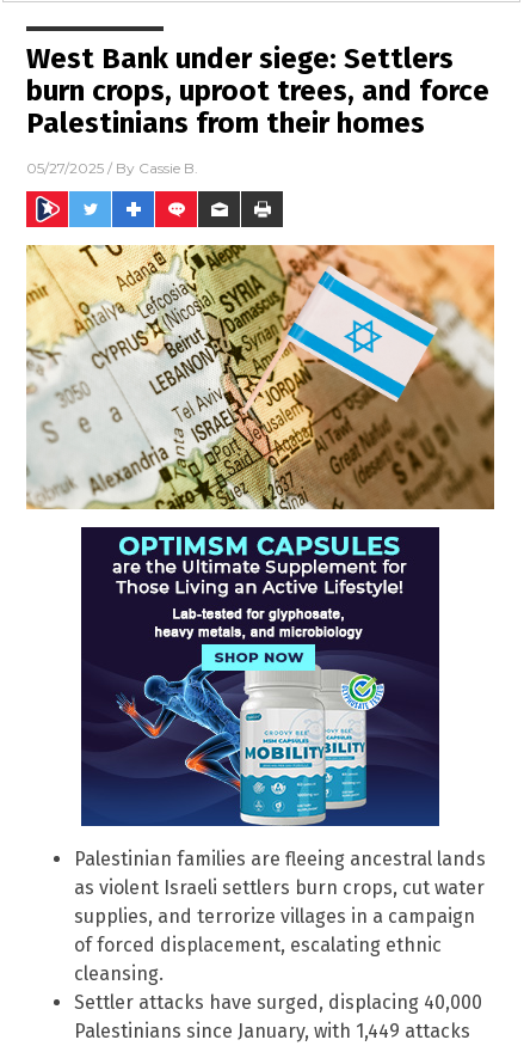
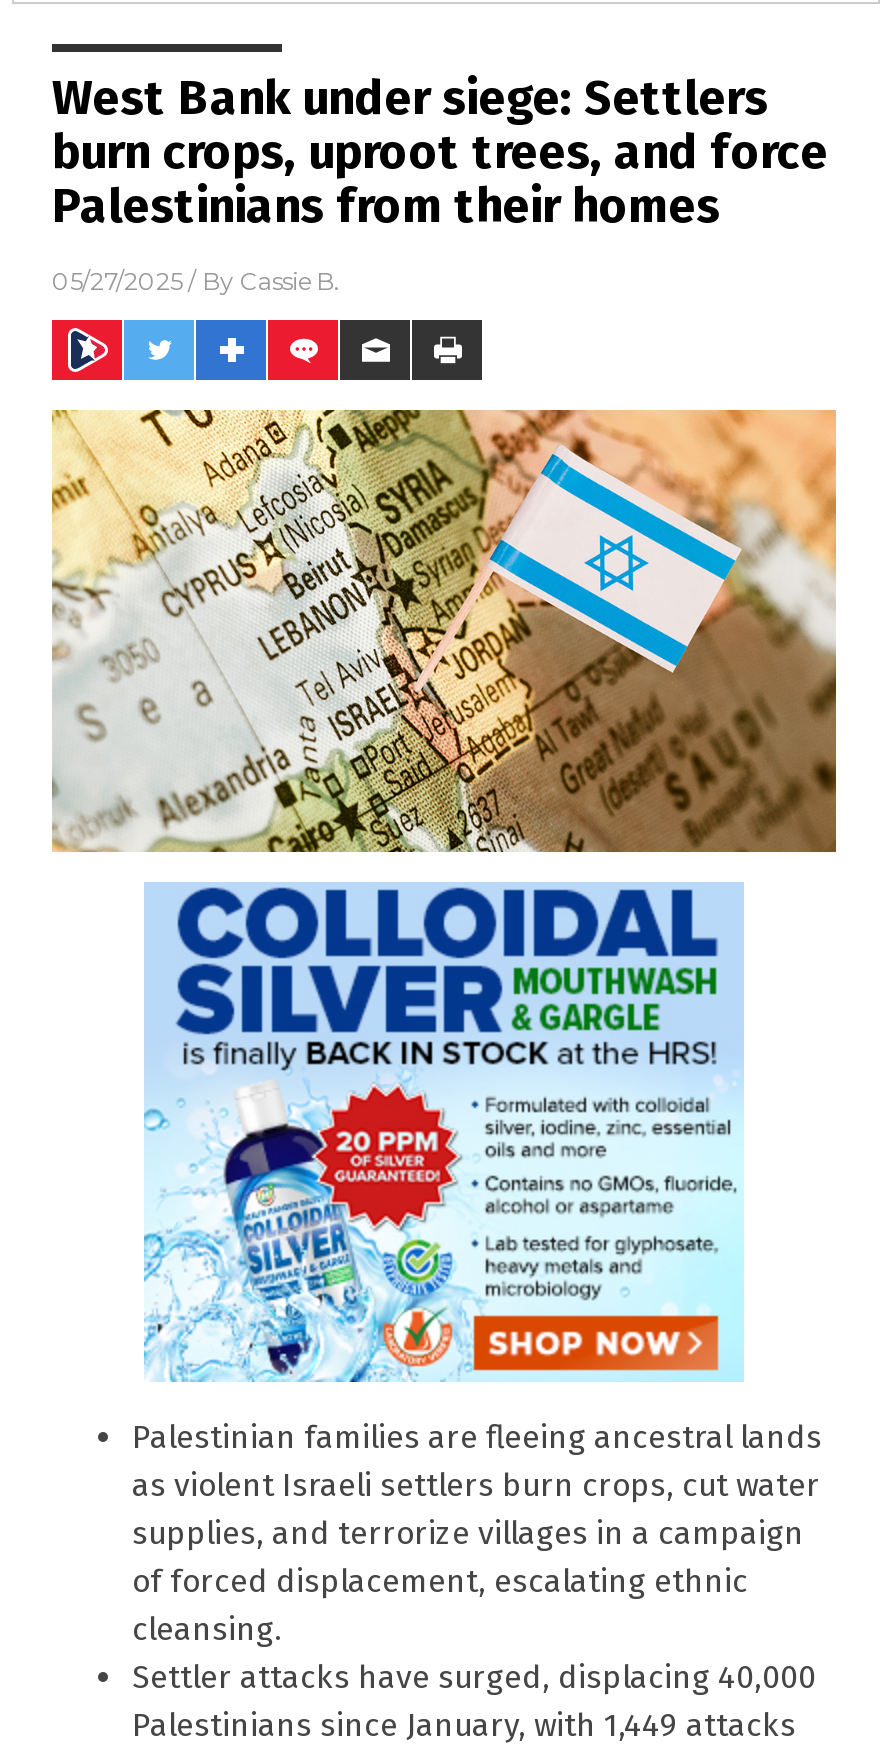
[80,526,440,827] [image] -> [142,882,744,1382] [image]

